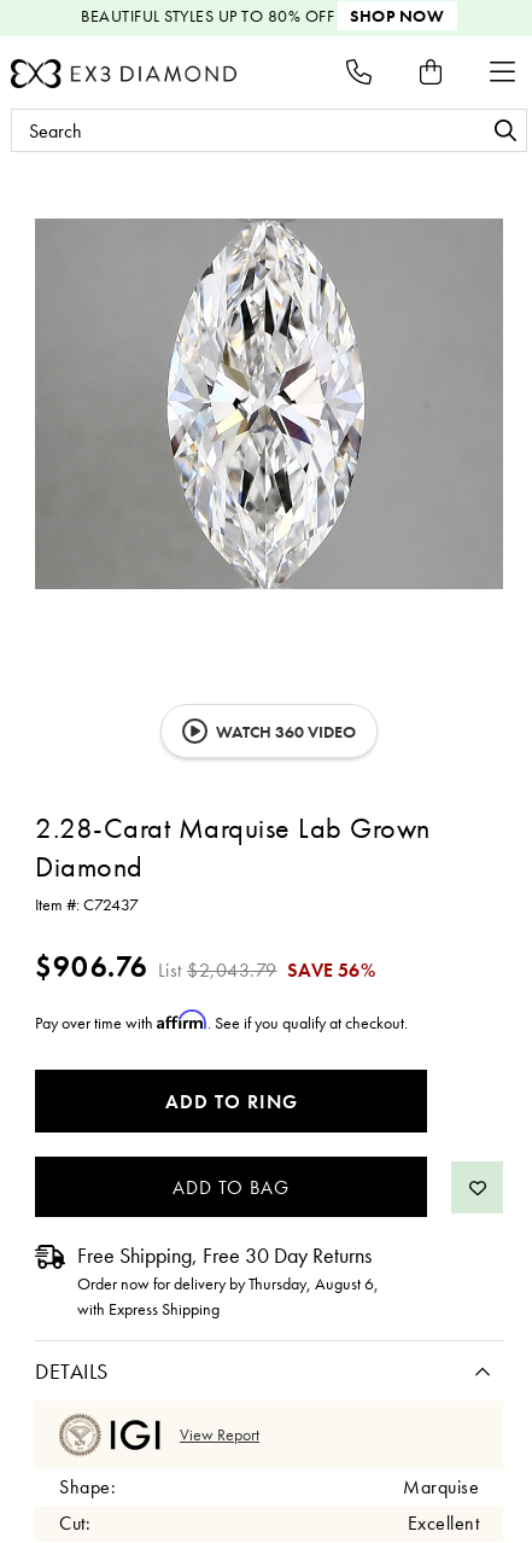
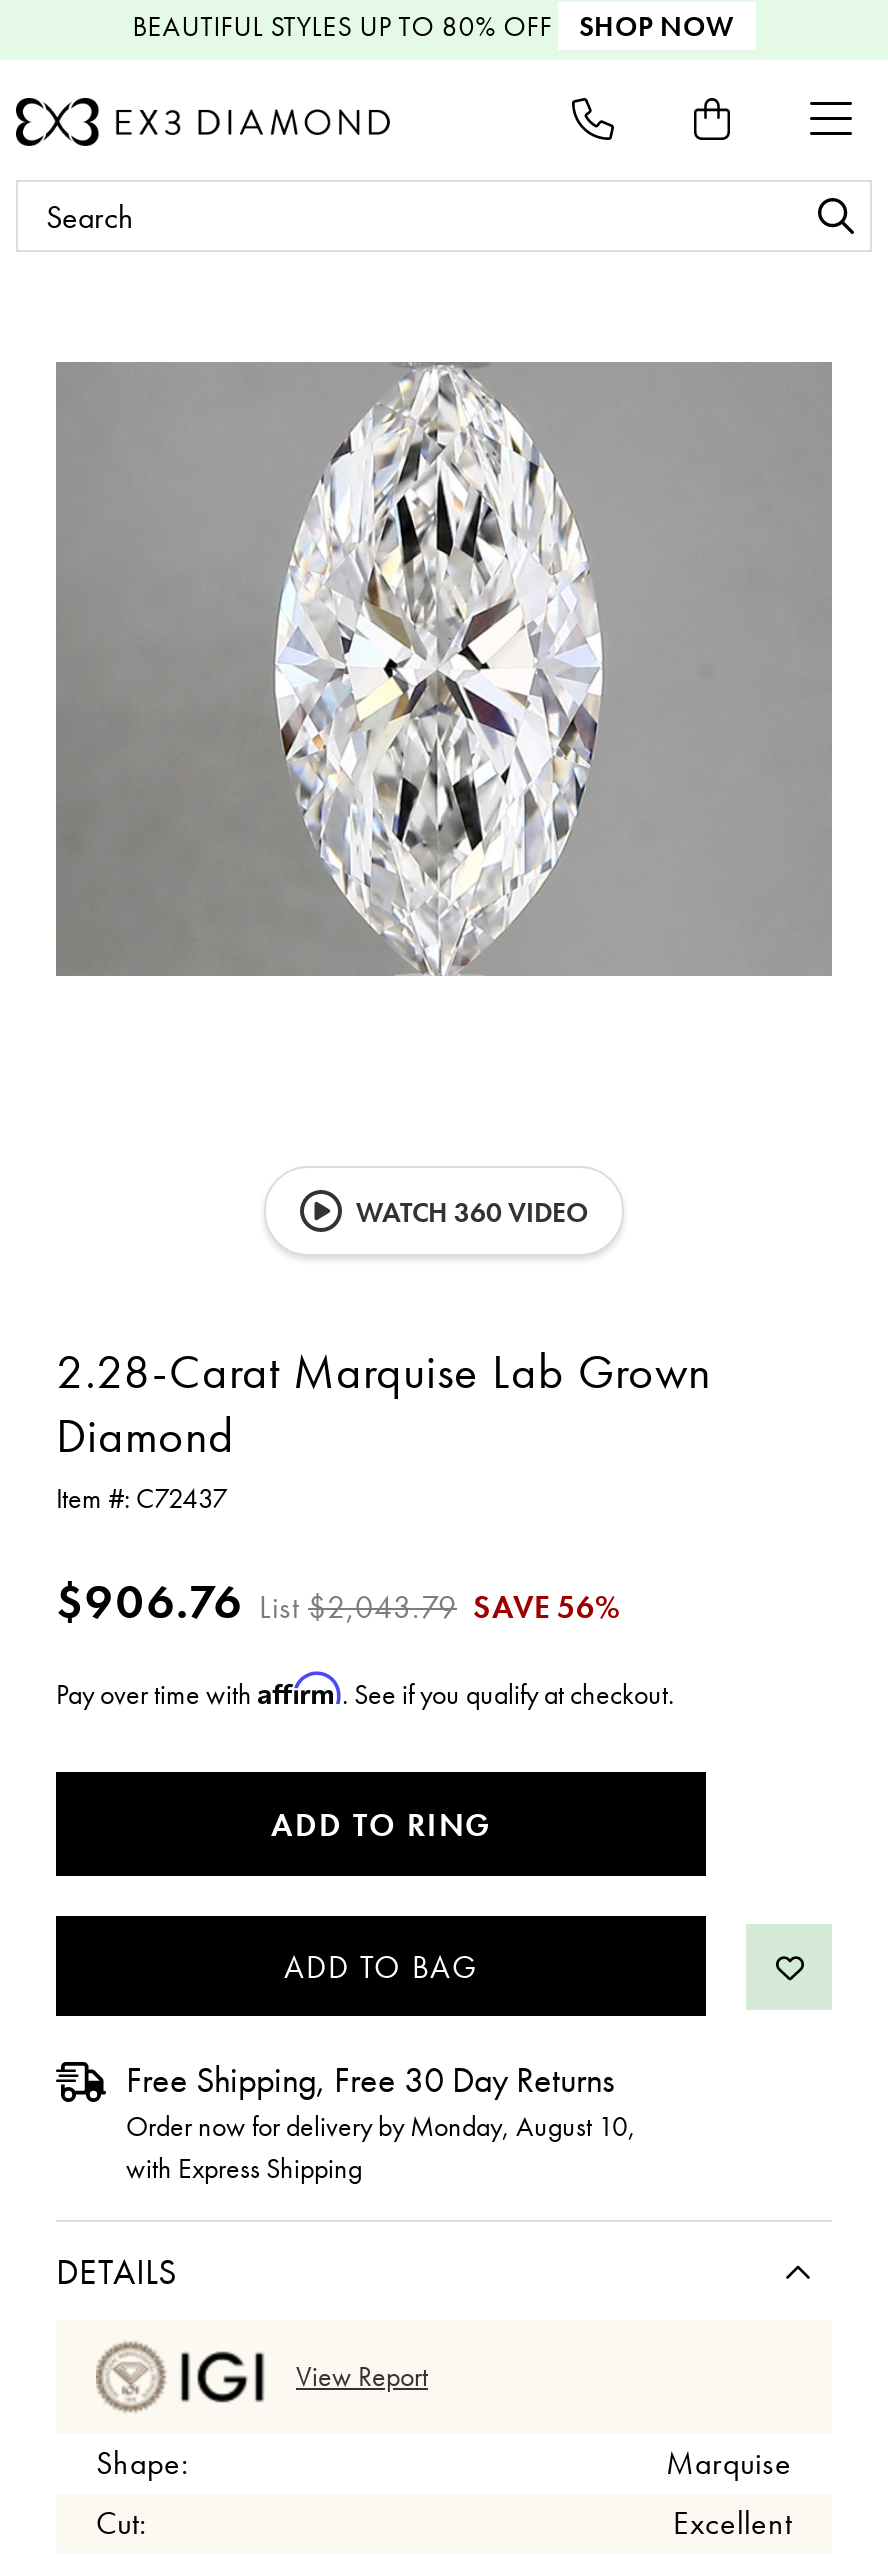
[77,1273,379,1294] Order now for delivery by Thursday, August 6, -> [126,2108,636,2144] Order now for delivery by Monday, August 10,

